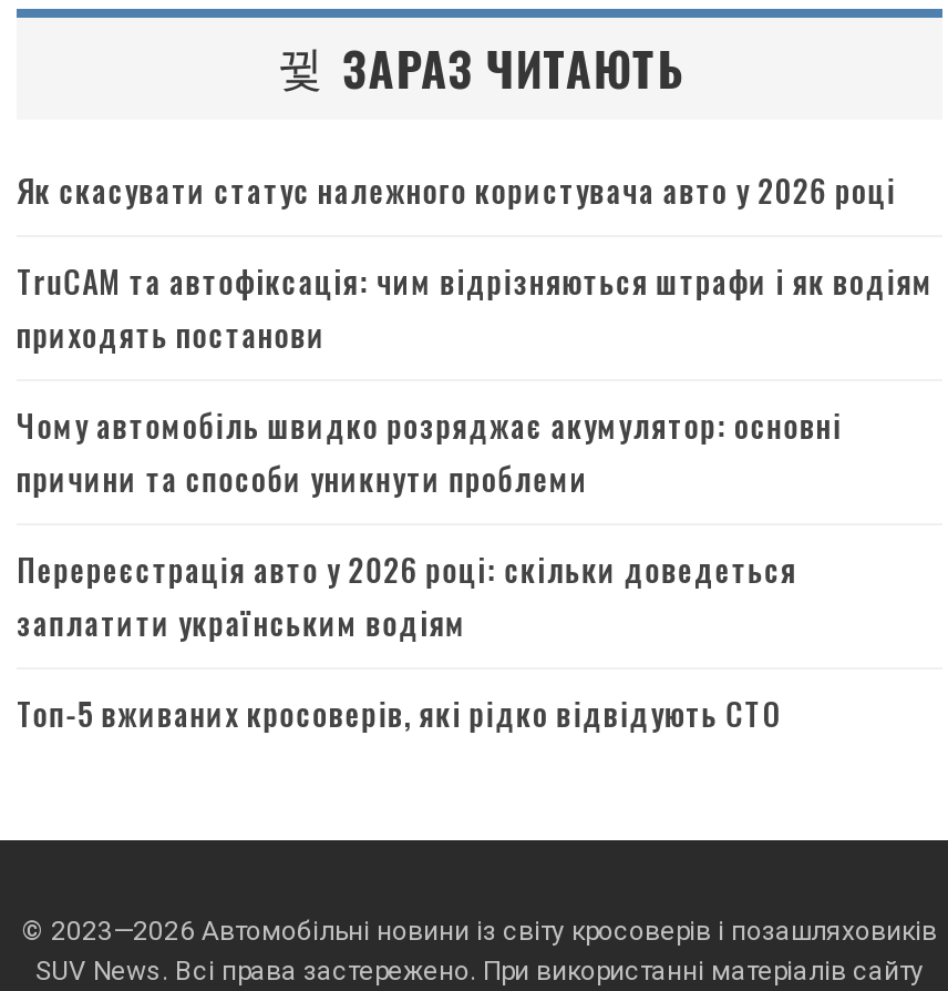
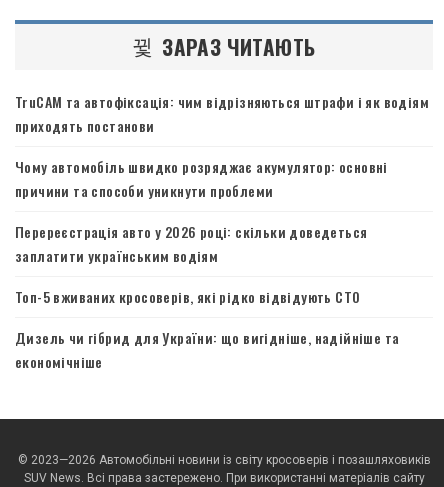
[17,167,896,213] Як скасувати статус належного користувача авто у 2026 році -> none
moved [17,258,934,736] -> [15,91,429,307]: TruCAM та автофіксація: чим відрізняються штрафи і як водіям | приходять постанови | Чому автомобіль швидко розряджає акумулятор: основні | причини та способи уникнути проблеми | Перереєстрація авто у 2026 році: скільки доведеться | заплатити українським водіям | Топ-5 вживаних кросоверів, які рідко відвідують СТО
none -> [15,327,399,372] Дизель чи гібрид для України: що вигідніше, надійніше та | економічніше

